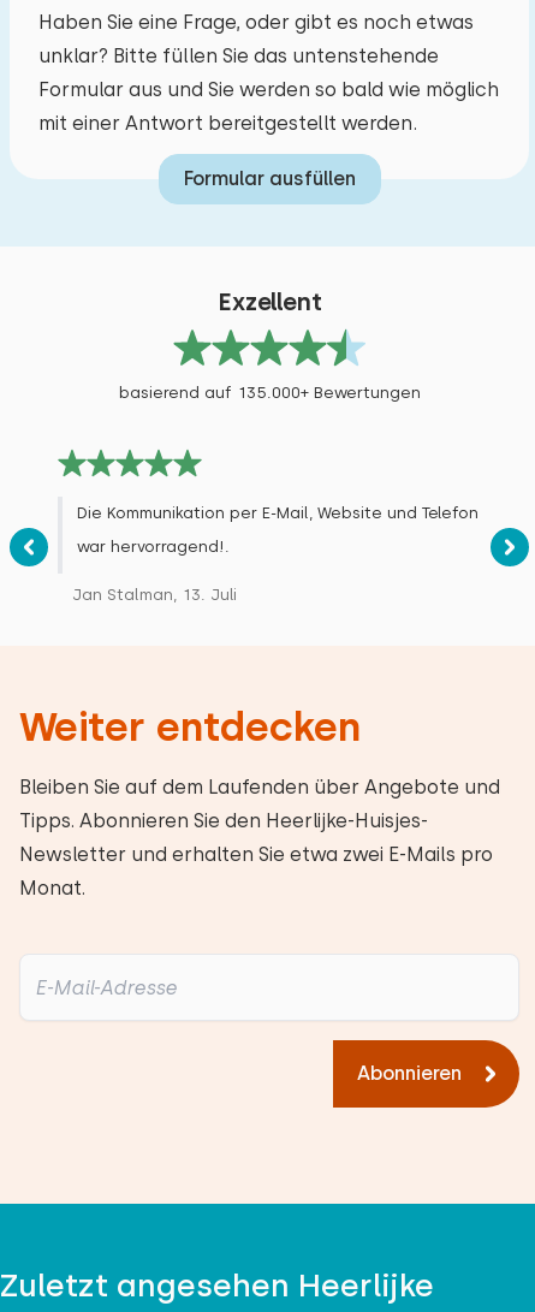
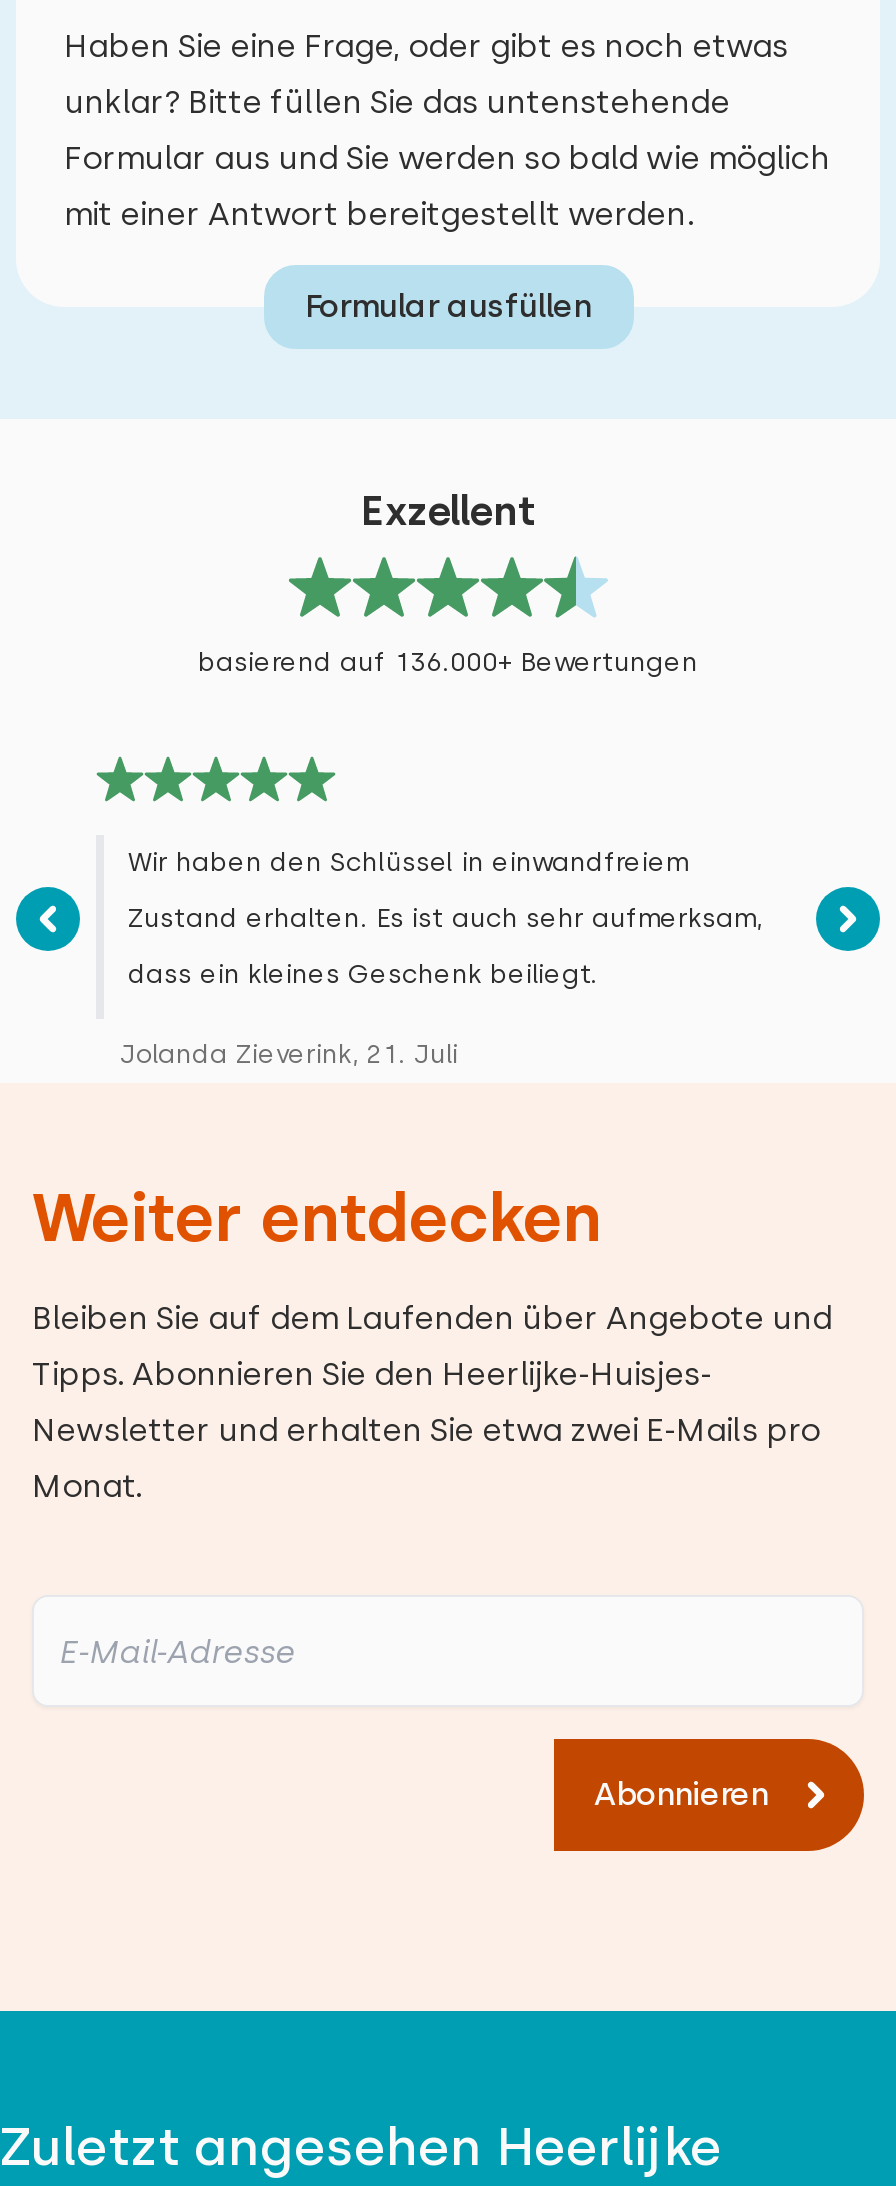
[118,384,420,402] basierend auf 135.000+ Bewertungen -> [198,647,698,677] basierend auf 136.000+ Bewertungen
[72,504,478,604] Die Kommunikation per E-Mail, Website und Telefon | war hervorragend!. | Jan Stalman, 13. Juli -> [120,847,762,1069] Wir haben den Schlüssel in einwandfreiem | Zustand erhalten. Es ist auch sehr aufmerksam, | dass ein kleines Geschenk beiliegt. | Jolanda Zieverink, 21. Juli

